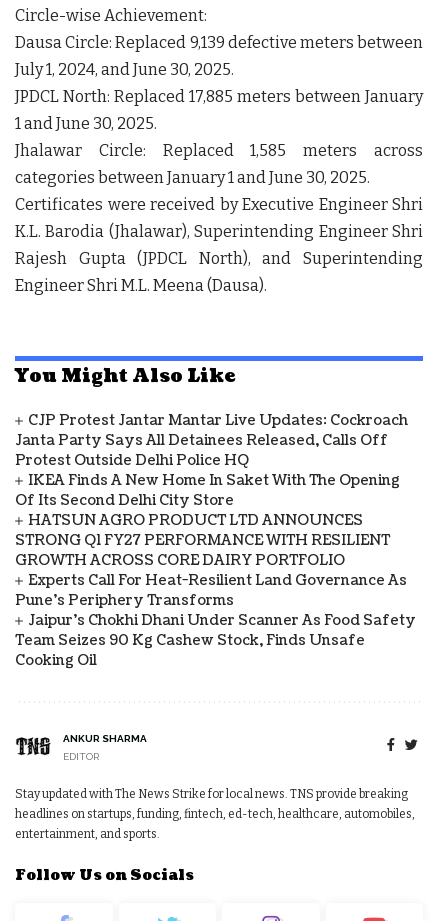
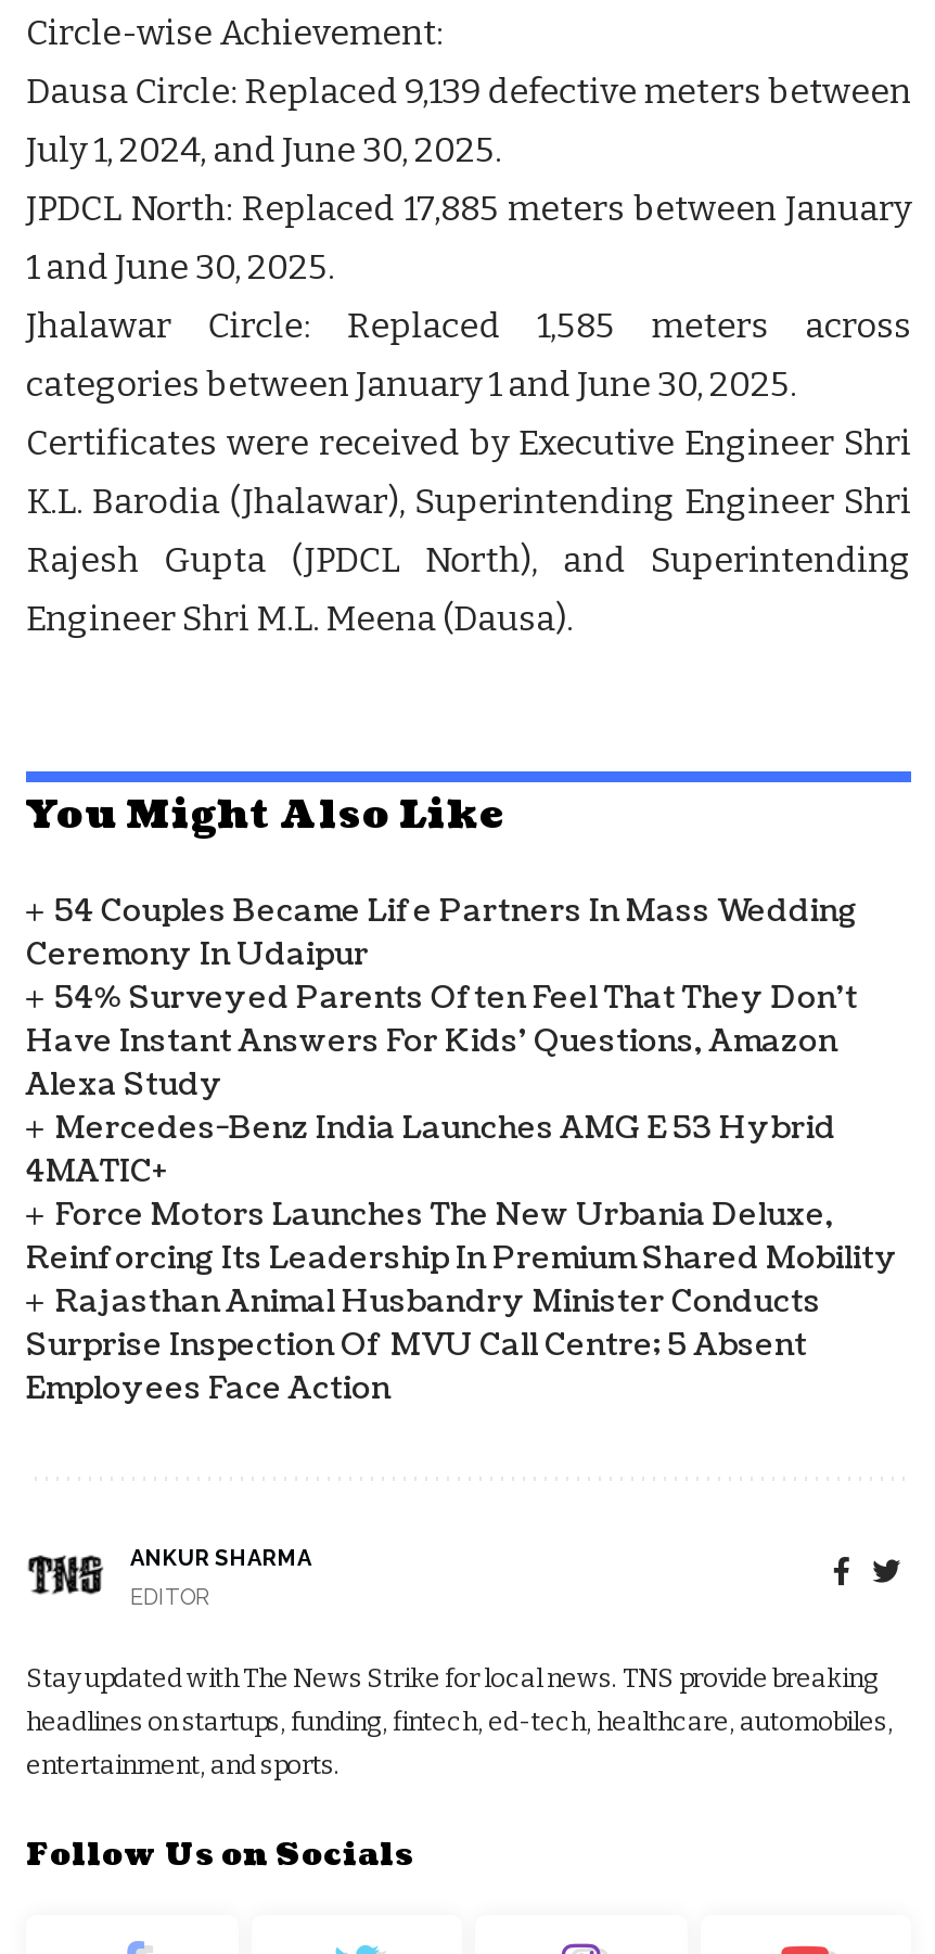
[15,411,416,670] CJP Protest Jantar Mantar Live Updates: Cockroach | Janta Party Says All Detainees Released, Calls Off | Protest Outside Delhi Police HQ | IKEA Finds A New Home In Saket With The Opening | Of Its Second Delhi City Store | HATSUN AGRO PRODUCT LTD ANNOUNCES | STRONG Q1 FY27 PERFORMANCE WITH RESILIENT | GROWTH ACROSS CORE DAIRY PORTFOLIO | Experts Call For Heat-Resilient Land Governance As | Pune’s Periphery Transforms | Jaipur's Chokhi Dhani Under Scanner As Food Safety | Team Seizes 90 Kg Cashew Stock, Finds Unsafe | Cooking Oil -> [26,890,898,1408] 54 Couples Became Life Partners In Mass Wedding | Ceremony In Udaipur | 54% Surveyed Parents Often Feel That They Don't | Have Instant Answers For Kids' Questions, Amazon | Alexa Study | Mercedes-Benz India Launches AMG E 53 Hybrid | 4MATIC+ | Force Motors Launches The New Urbania Deluxe, | Reinforcing Its Leadership In Premium Shared Mobility | Rajasthan Animal Husbandry Minister Conducts | Surprise Inspection Of MVU Call Centre; 5 Absent | Employees Face Action

